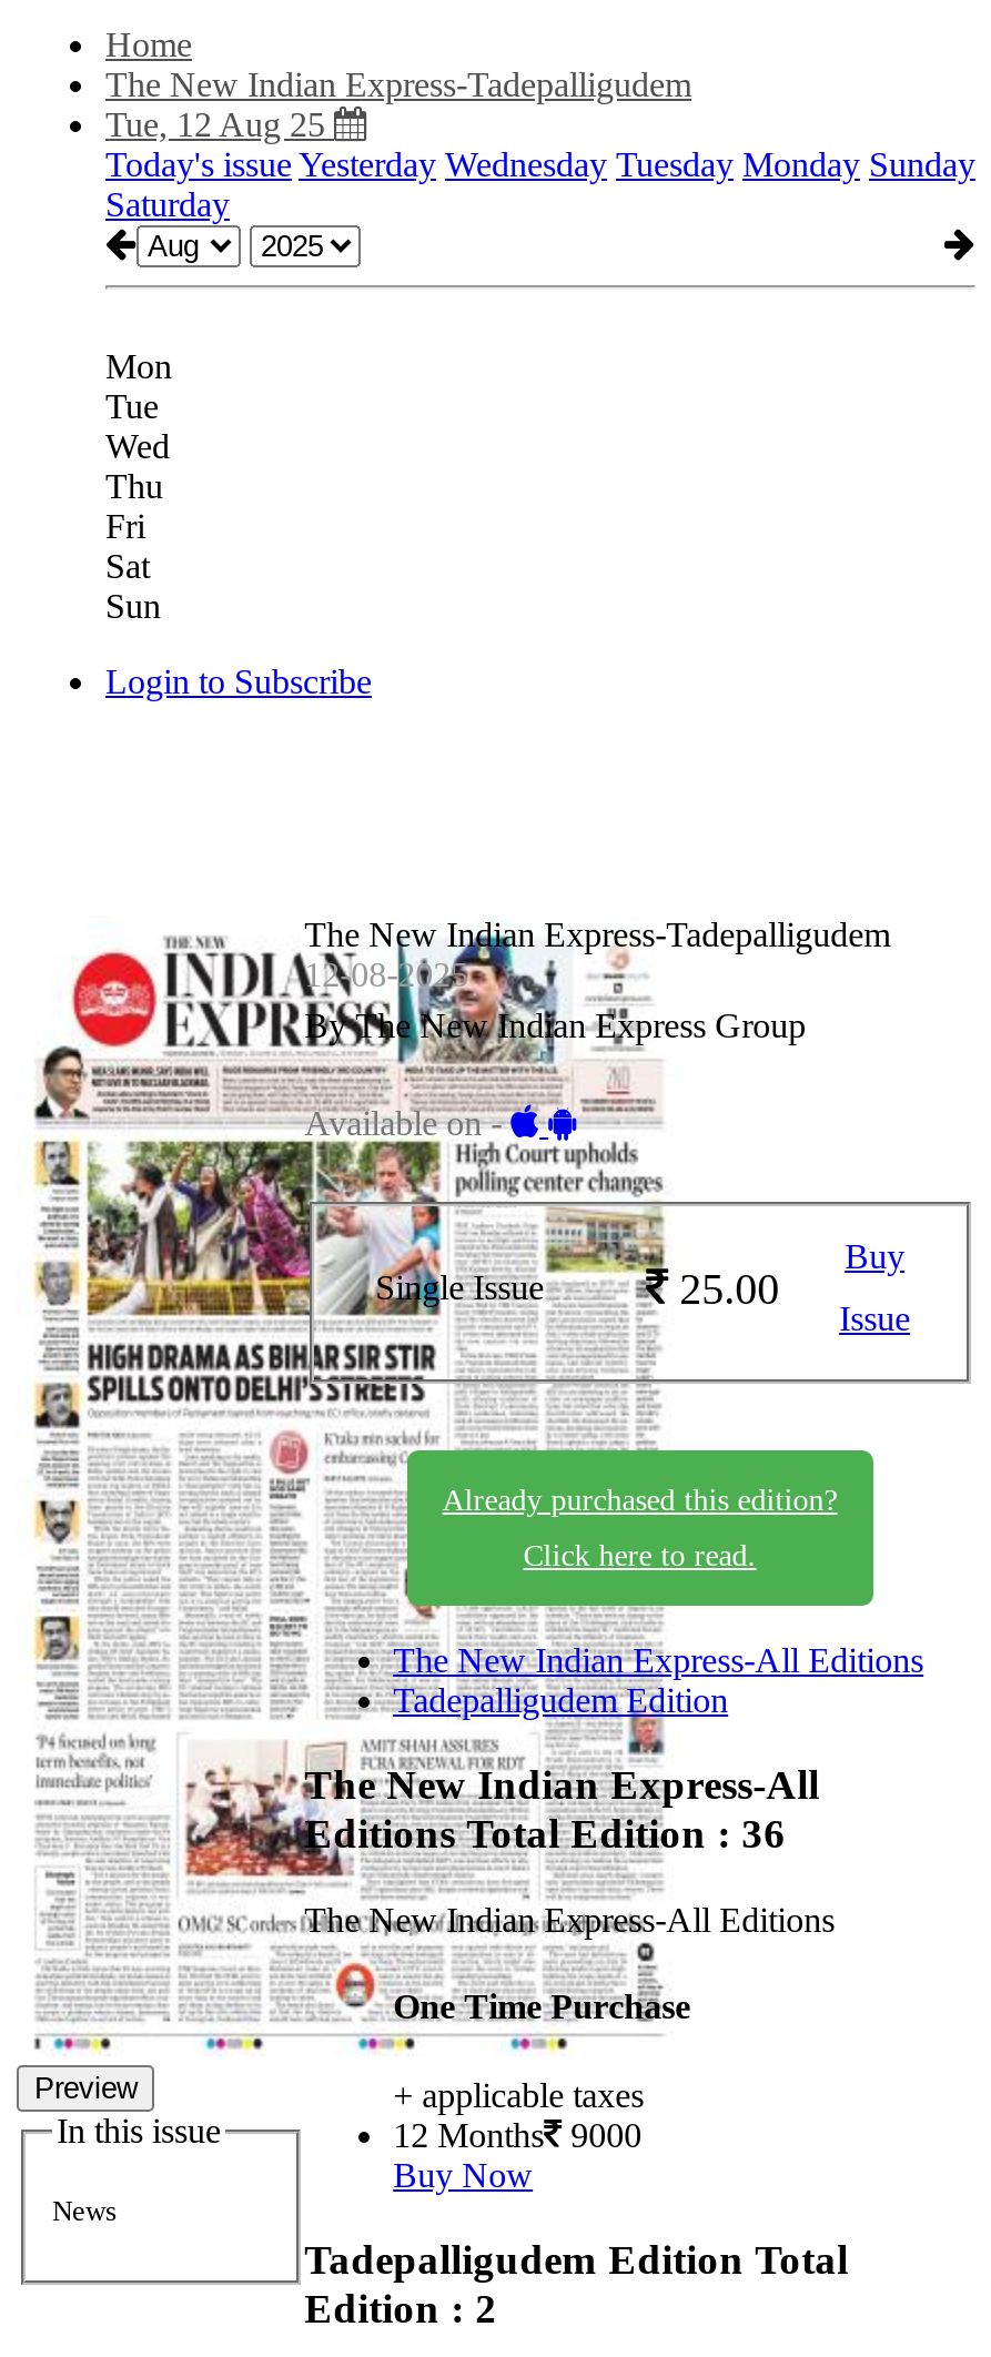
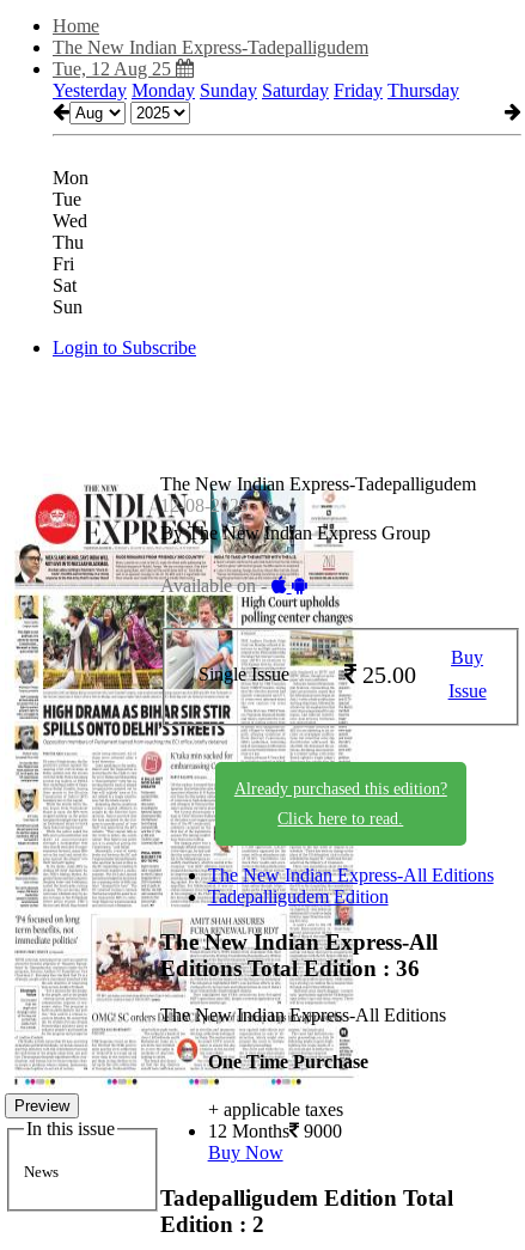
[105,145,975,223] Today's issue Yesterday Wednesday Tuesday Monday Sunday | Saturday -> [53,80,459,100] Yesterday Monday Sunday Saturday Friday Thursday

